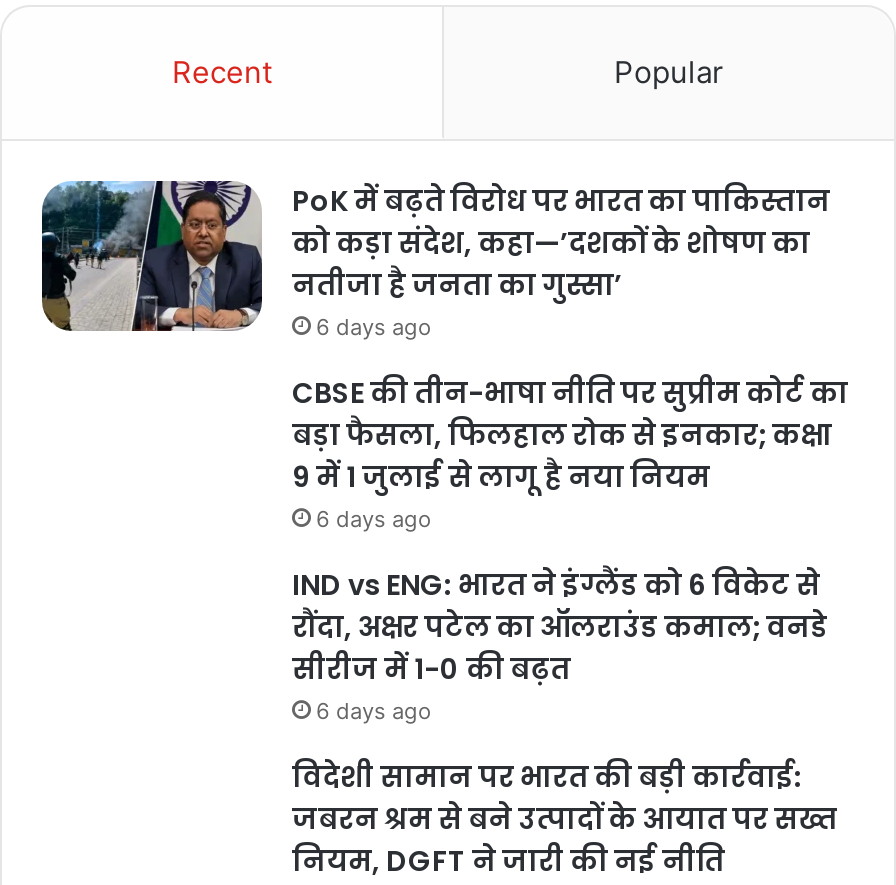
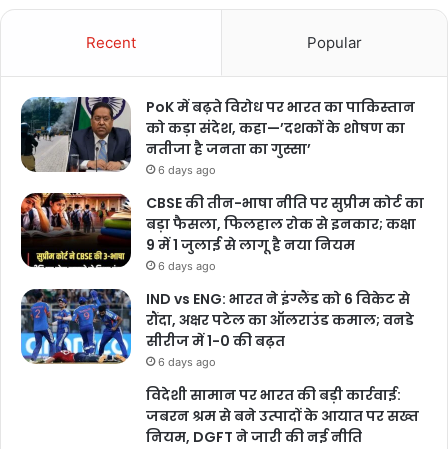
none -> [20,192,132,269] [image]
none -> [20,288,132,365] [image]

